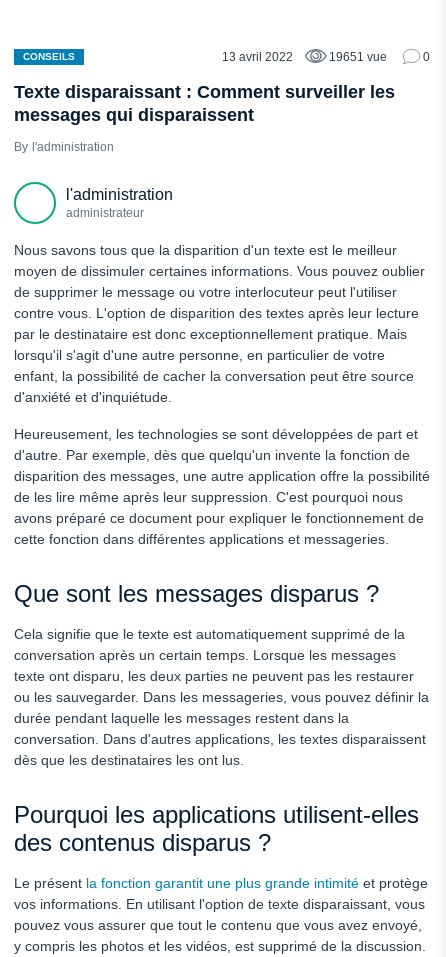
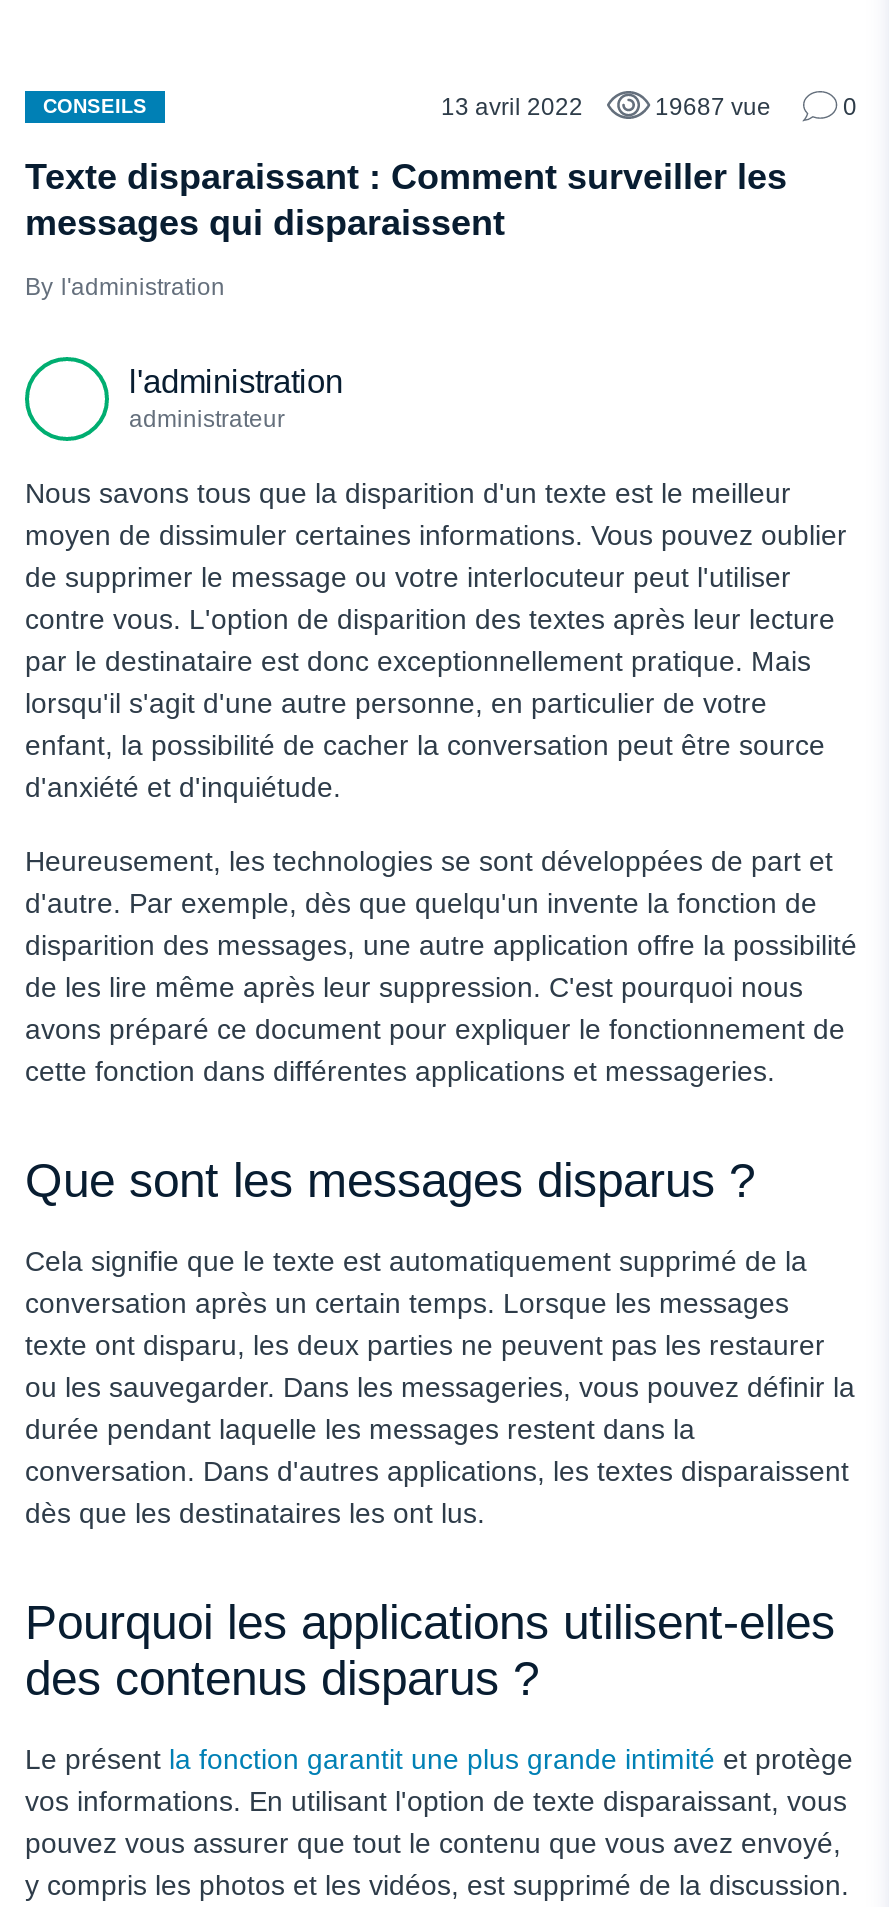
[329,50,387,64] 19651 vue -> [655,93,771,121] 19687 vue

